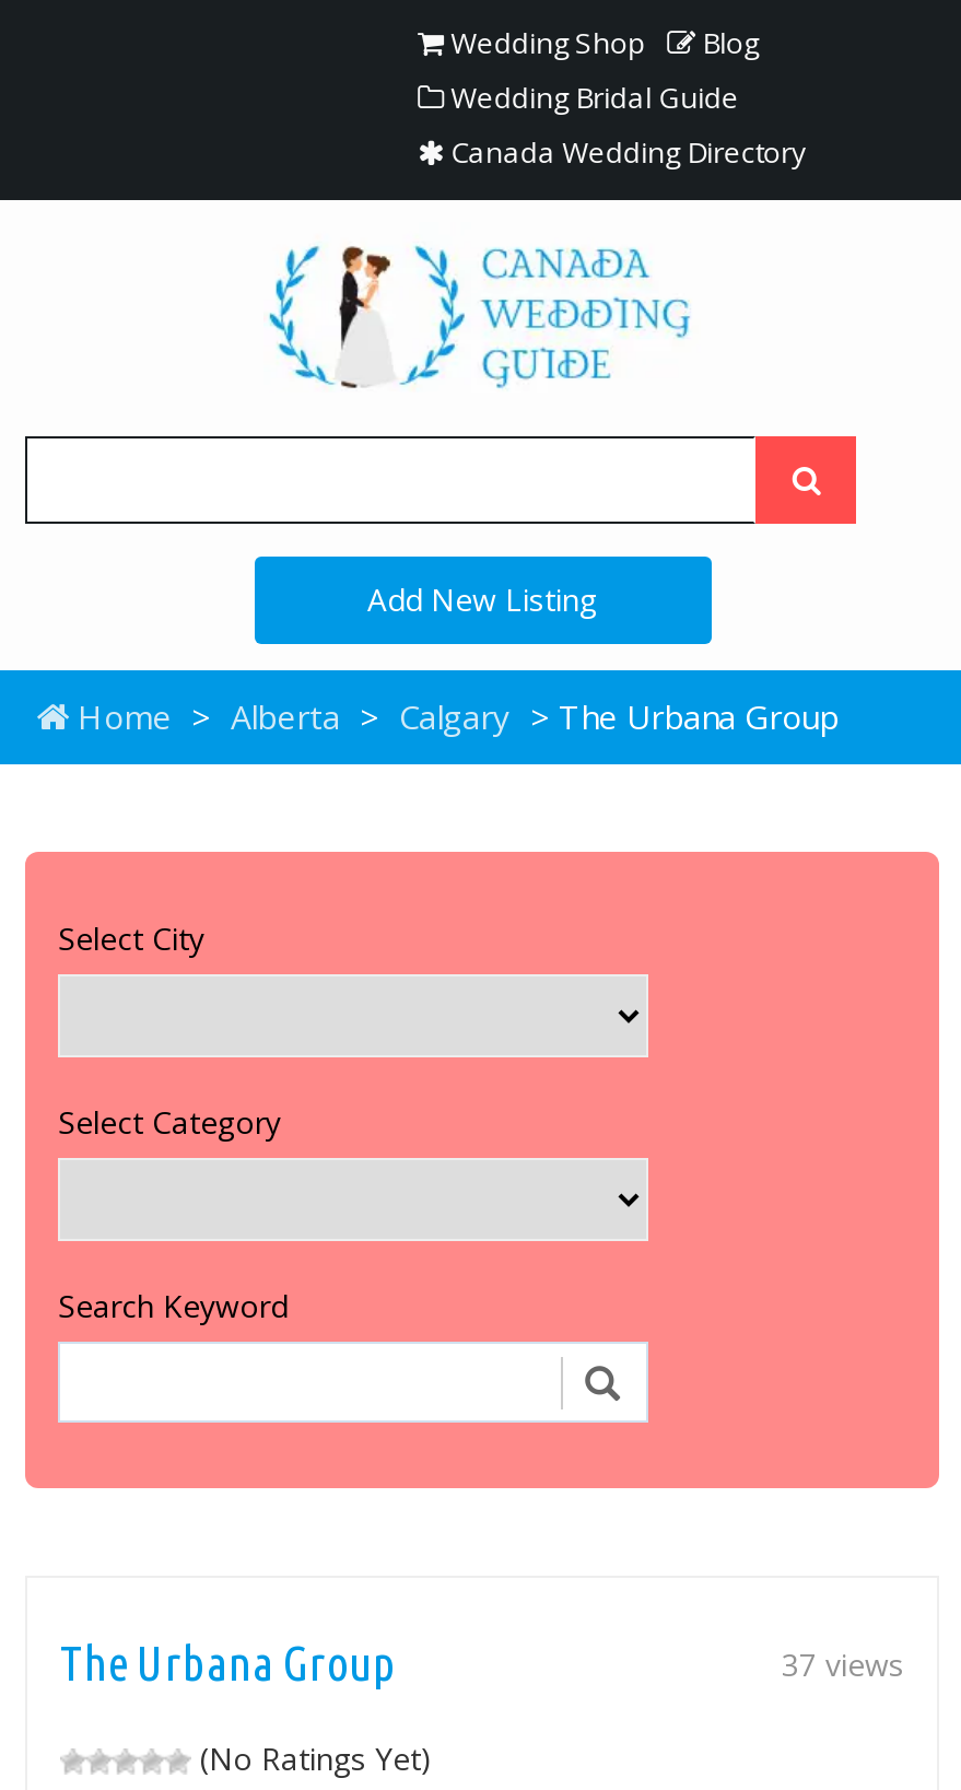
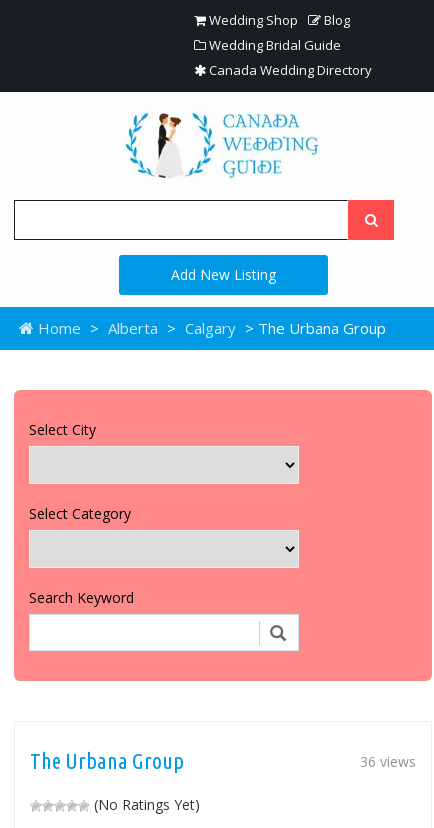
[782,1643,904,1685] 37 views -> [360,752,416,771] 36 views

